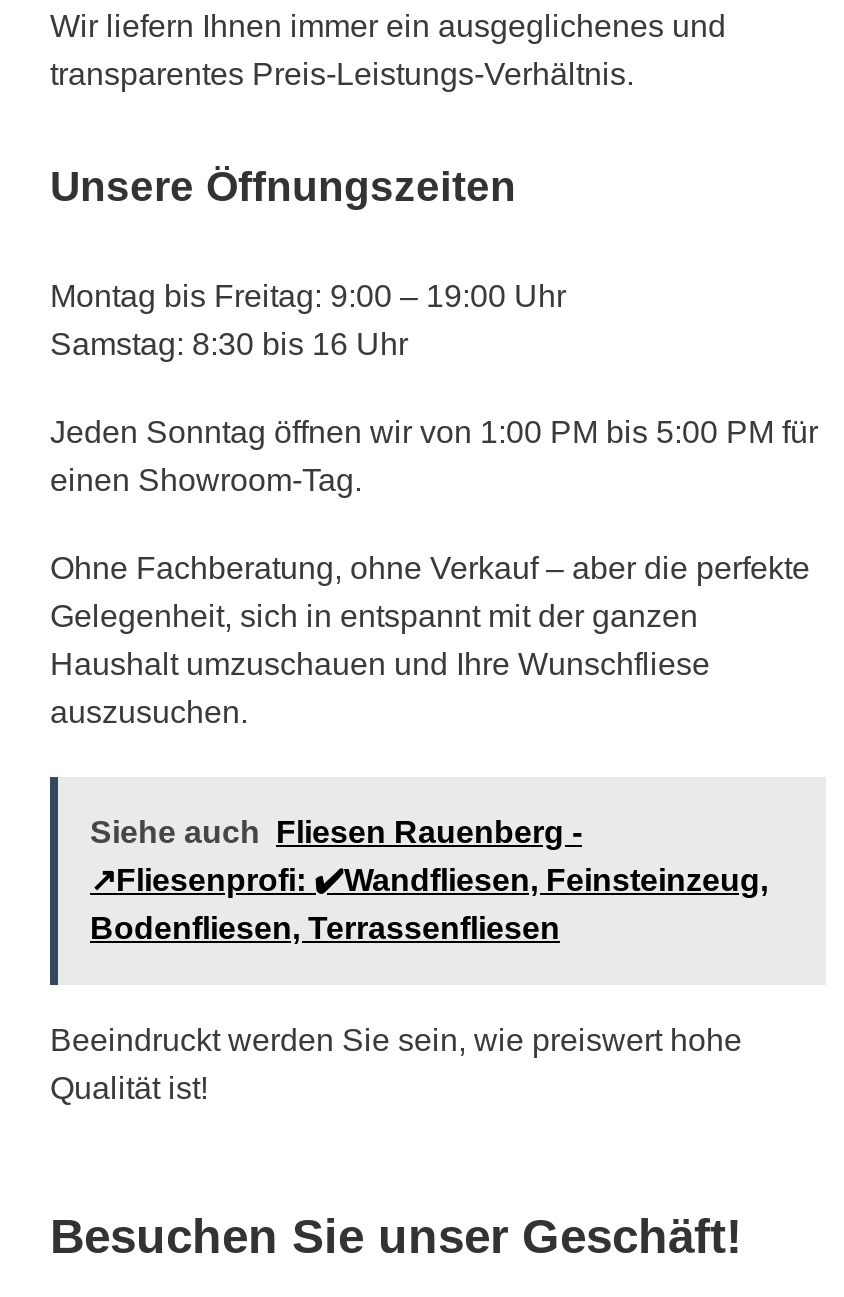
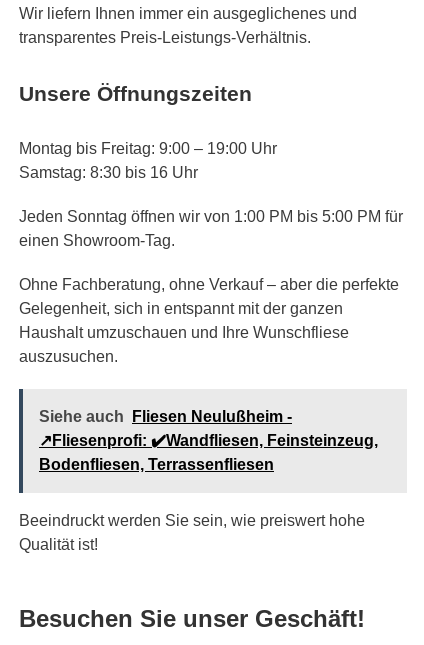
[90,815,582,849] Siehe auch Fliesen Rauenberg - -> [39,408,292,425] Siehe auch Fliesen Neulußheim -

